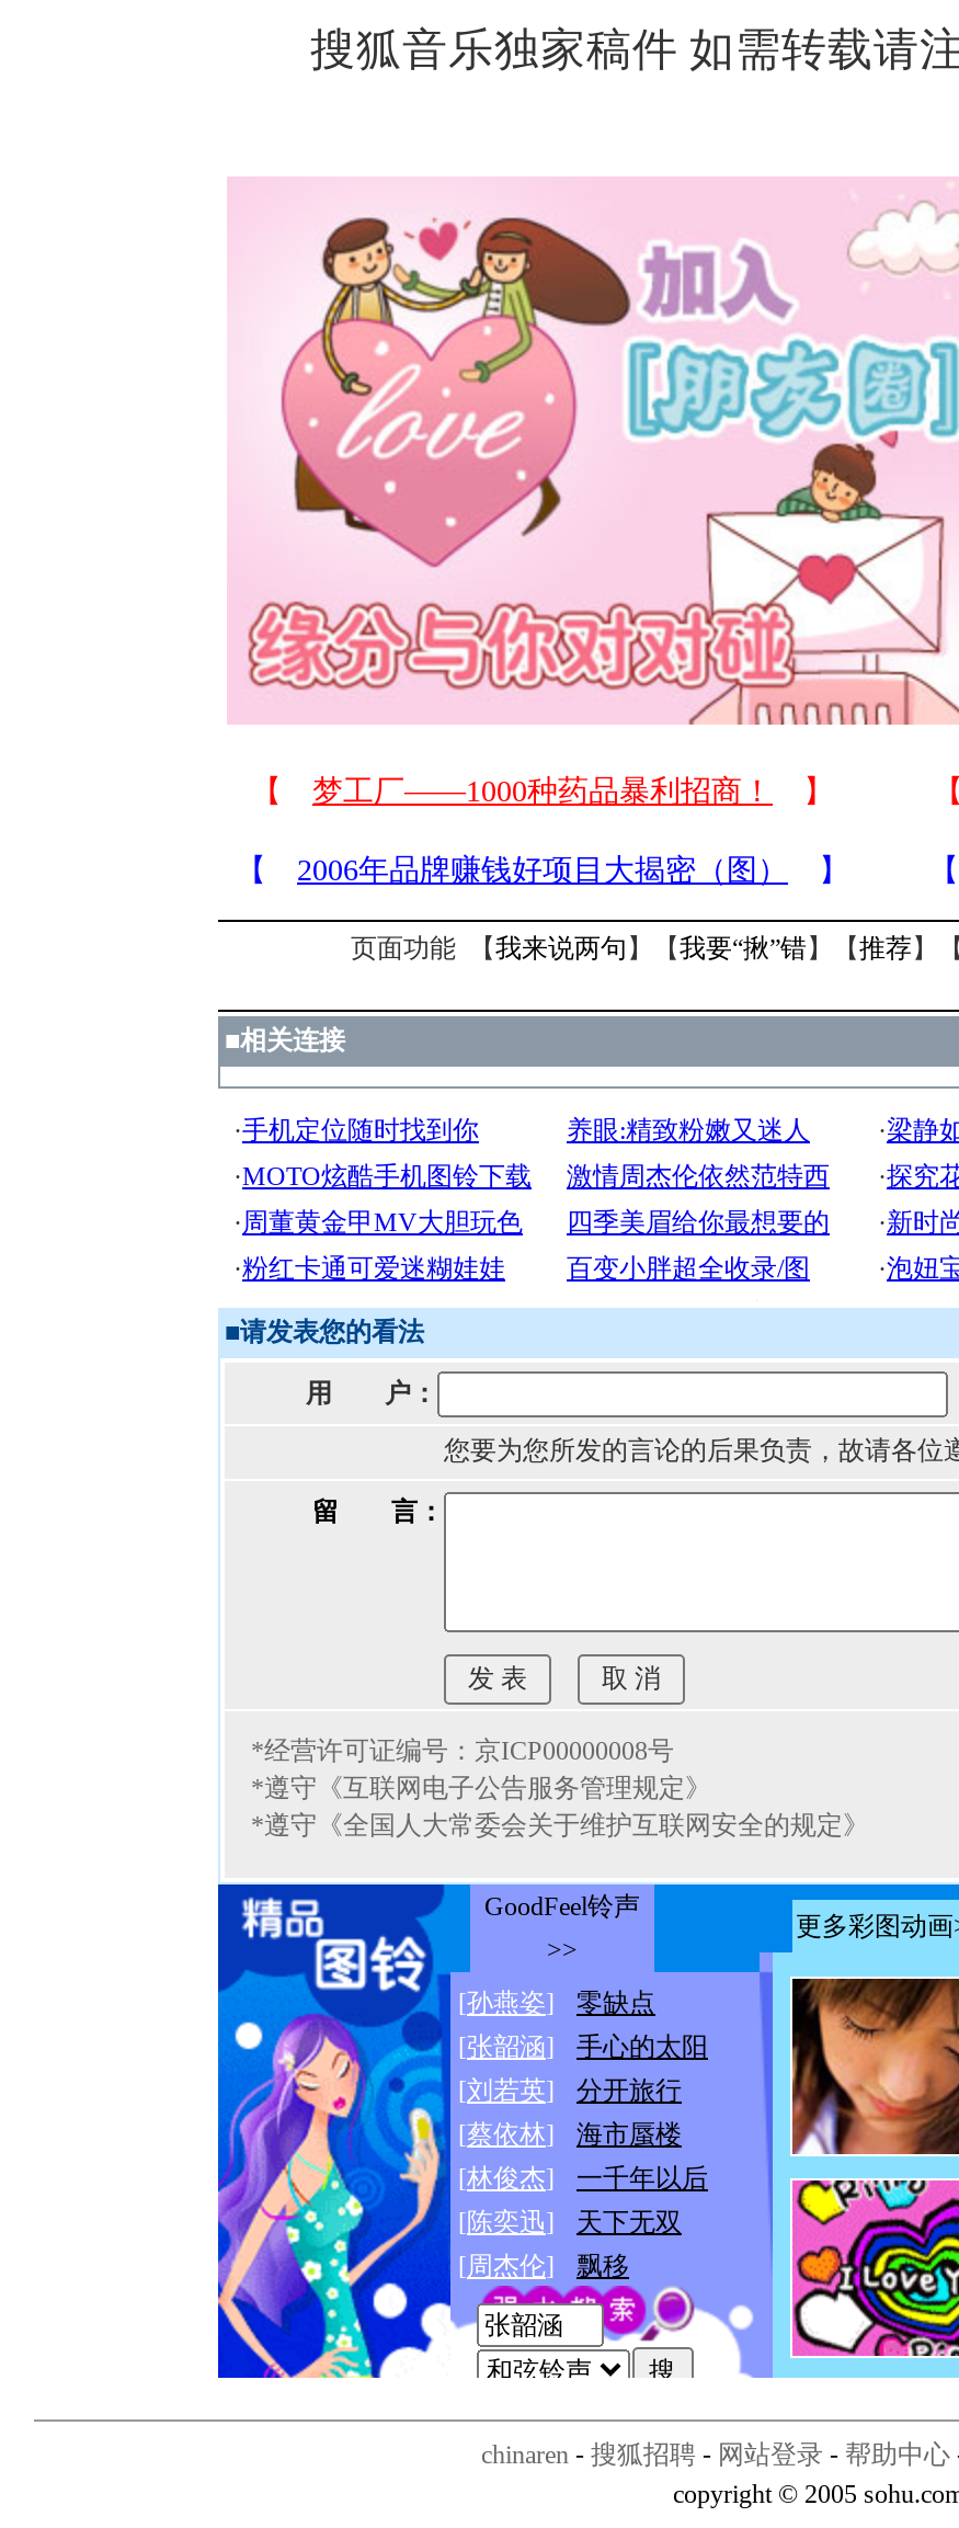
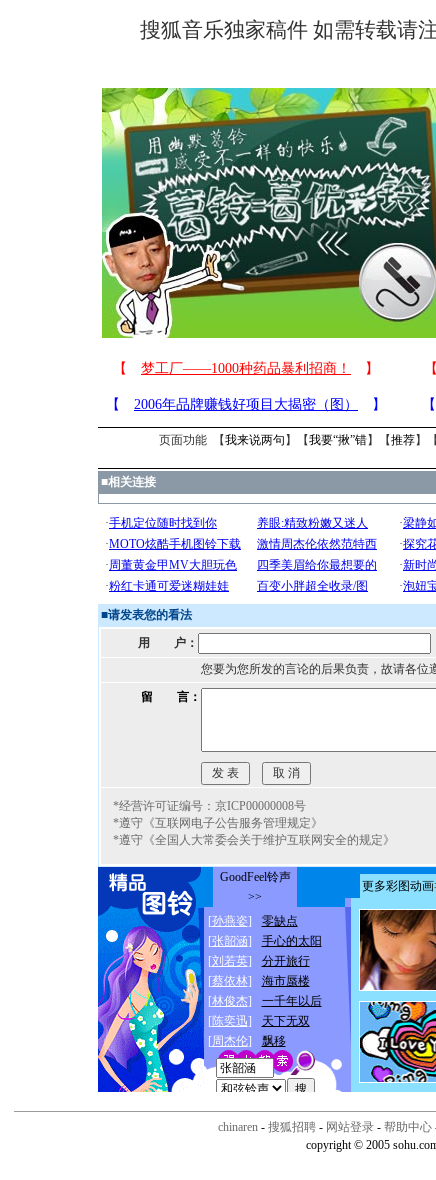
[227,176,952,727] [image] -> [101,87,433,339] [image]
[790,2178,952,2358] [image] -> [359,1001,433,1083] [image]

